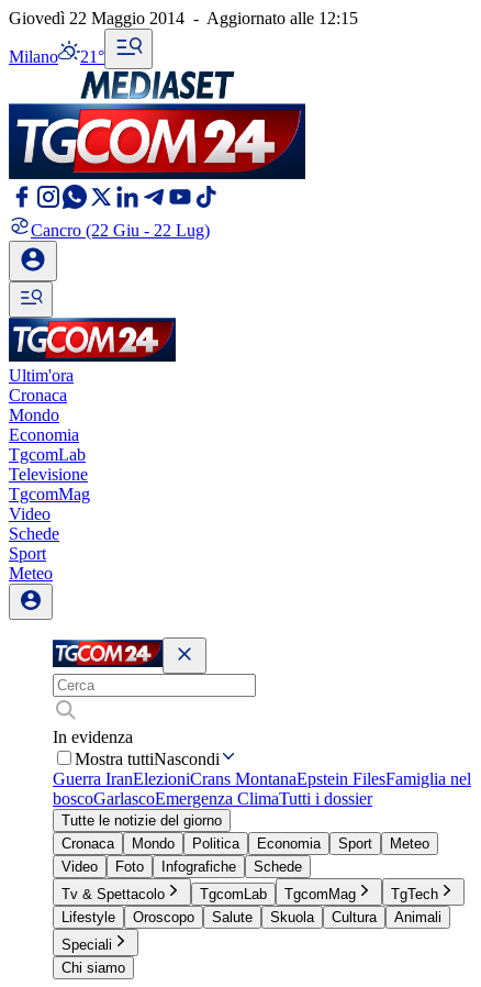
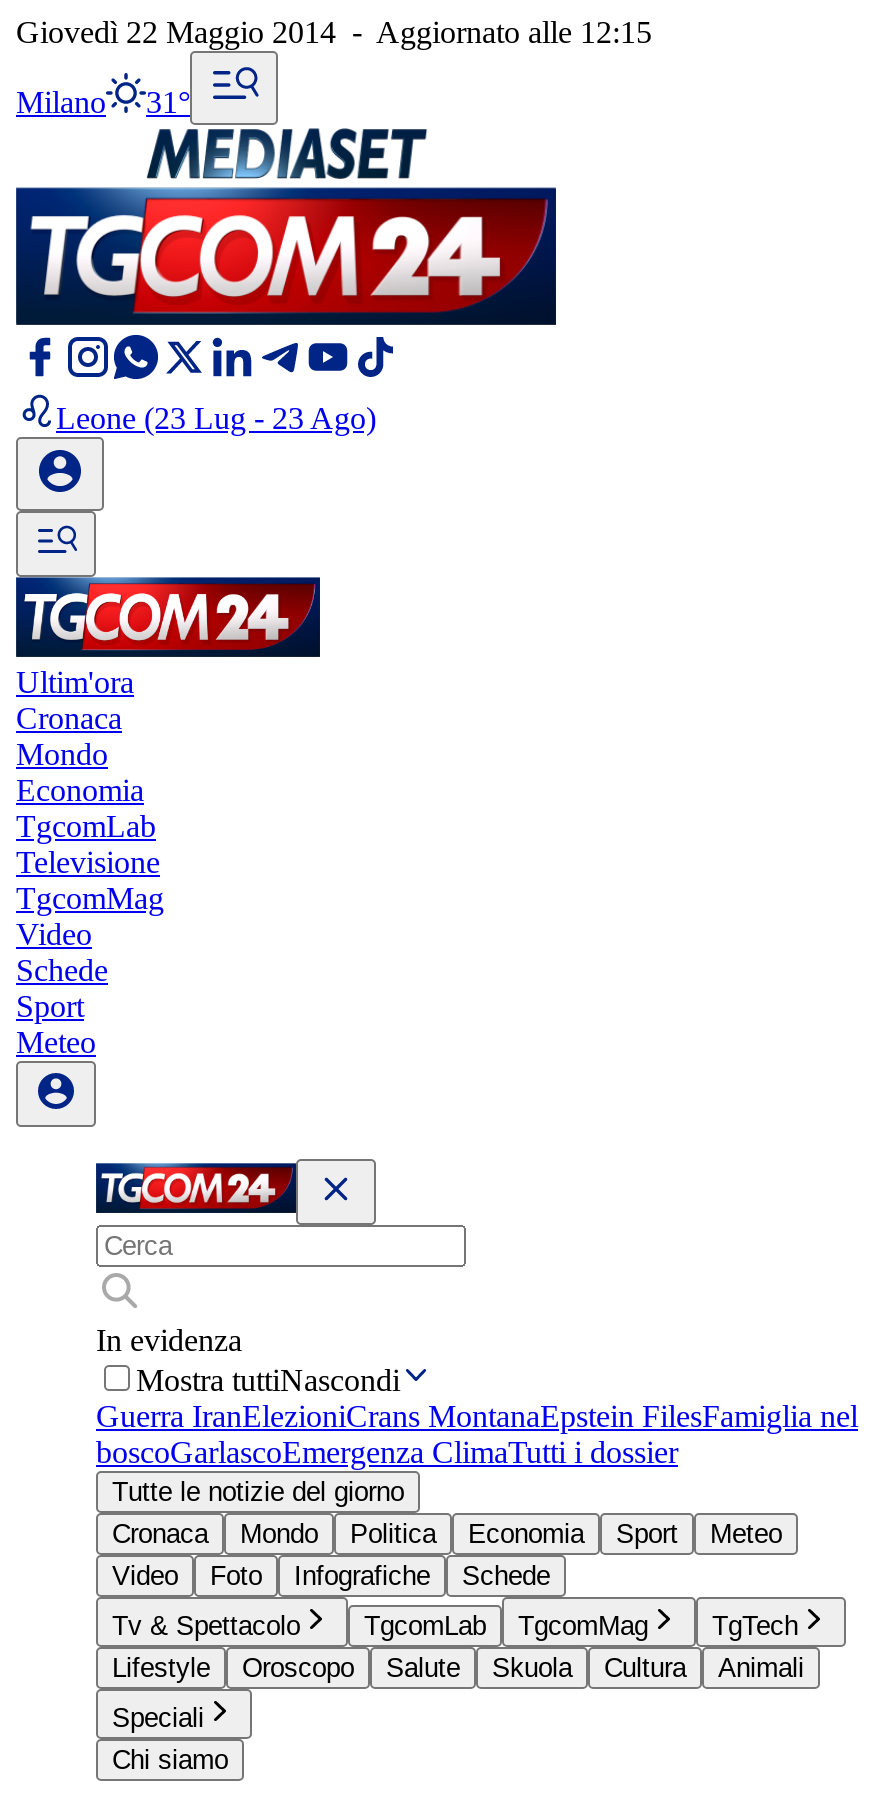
[9,47,104,66] Milano 21° -> [16,85,190,119] Milano 31°
[31,221,210,240] Cancro (22 Giu - 22 Lug) -> [56,401,376,435] Leone (23 Lug - 23 Ago)

